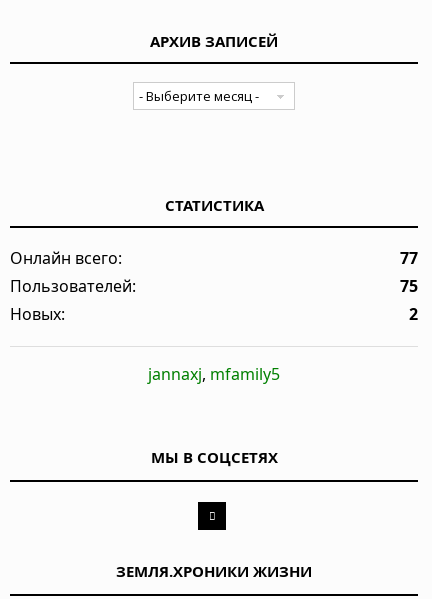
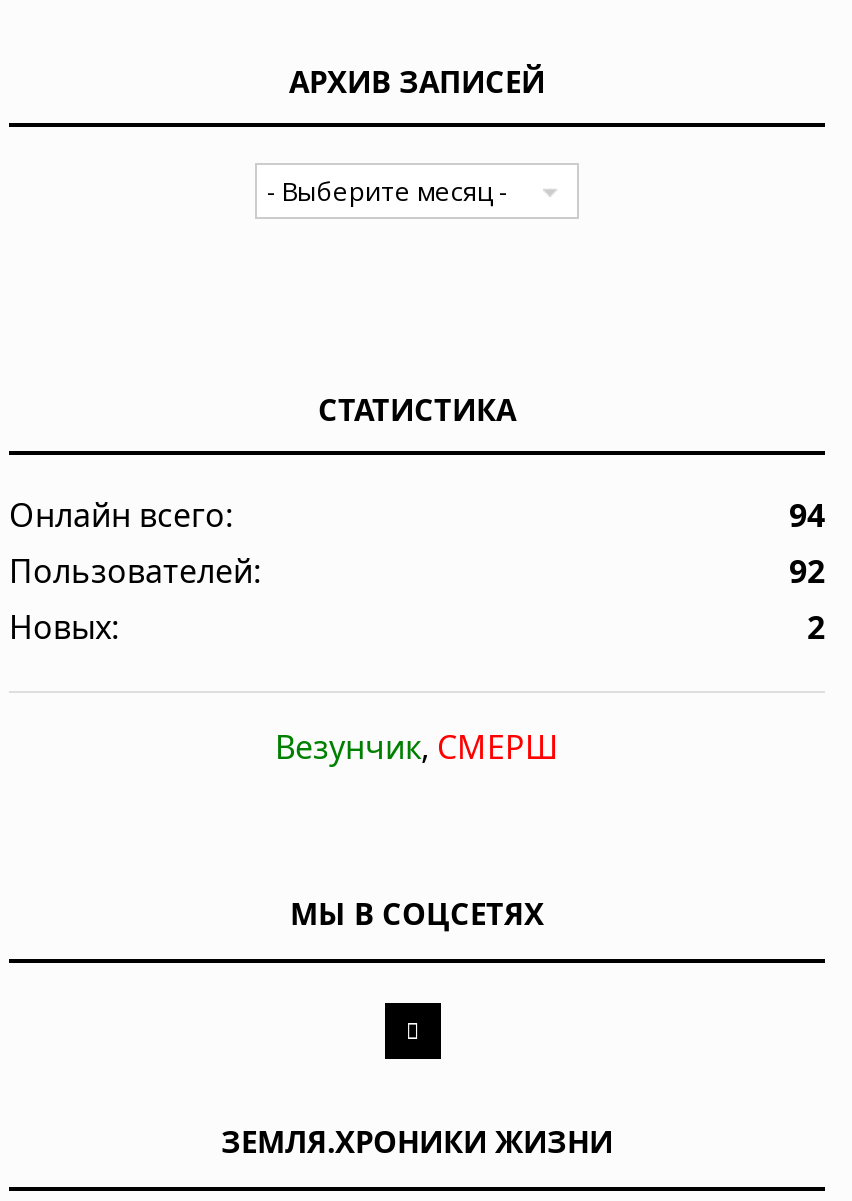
[400,247,418,269] 77 -> [789,493,825,537] 94
[400,275,418,297] 75 -> [789,549,825,593] 92
[148,363,280,385] jannaxj, mfamily5 -> [275,725,559,769] Везунчик, СМЕРШ

